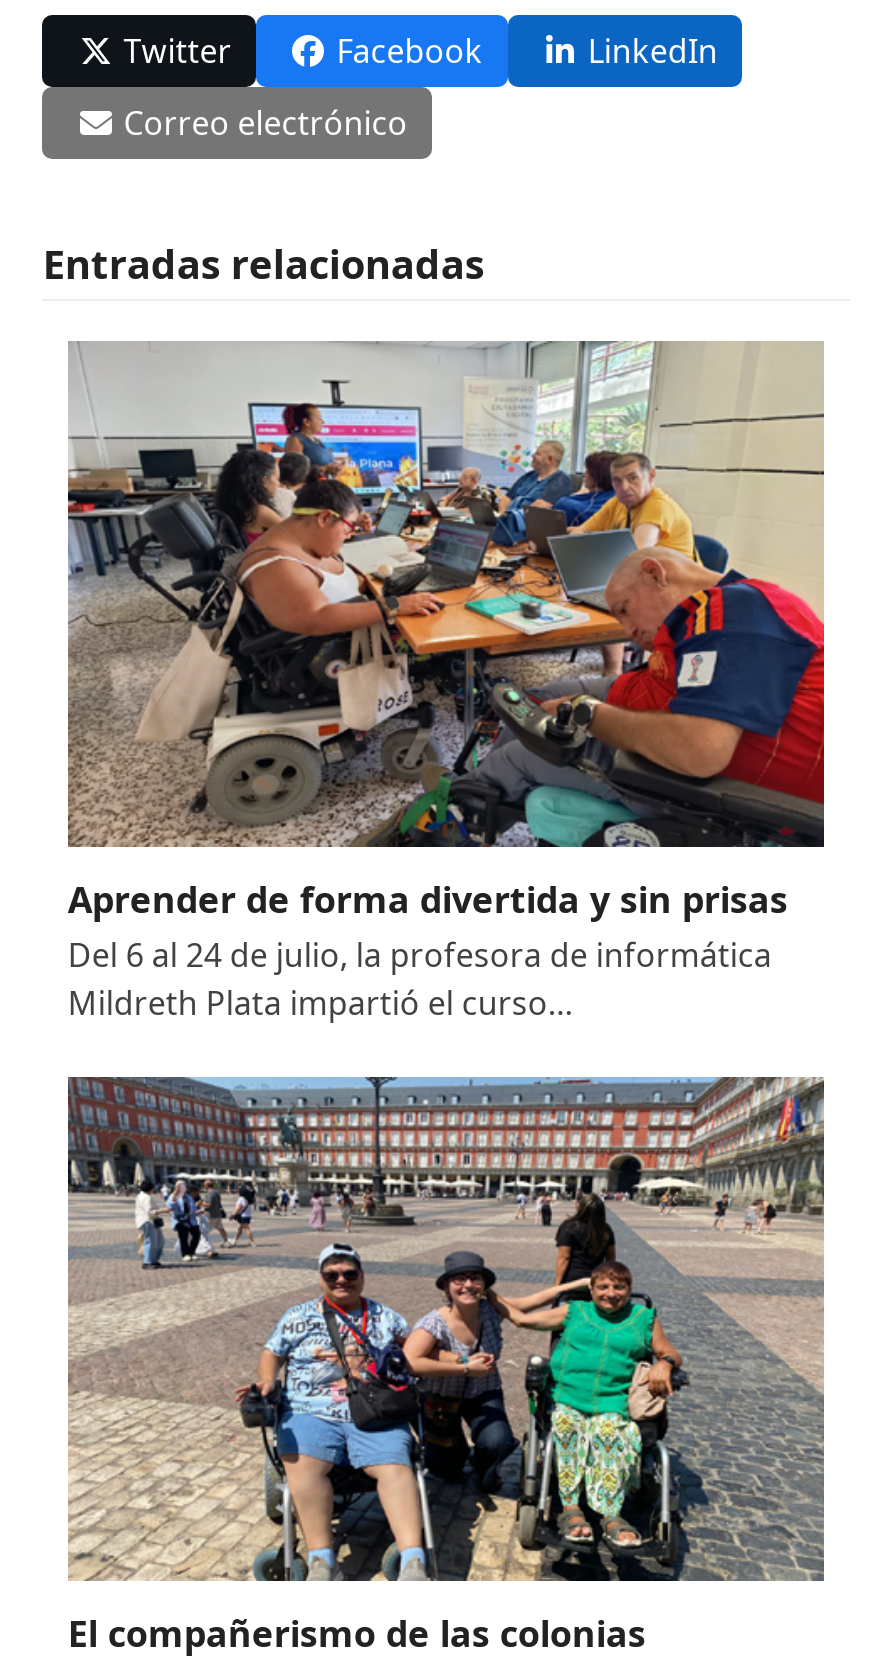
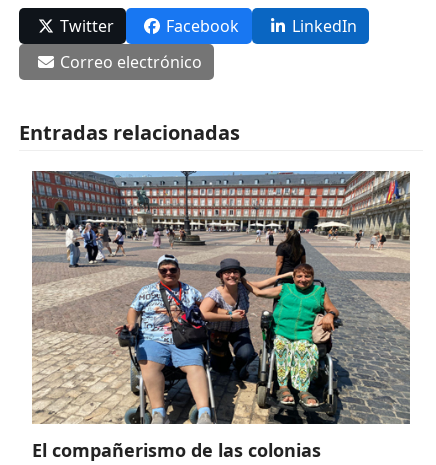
[68,339,826,1024] [image] | Aprender de forma divertida y sin prisas | Del 6 al 24 de julio, la profesora de informática | Mildreth Plata impartió el curso… -> none

